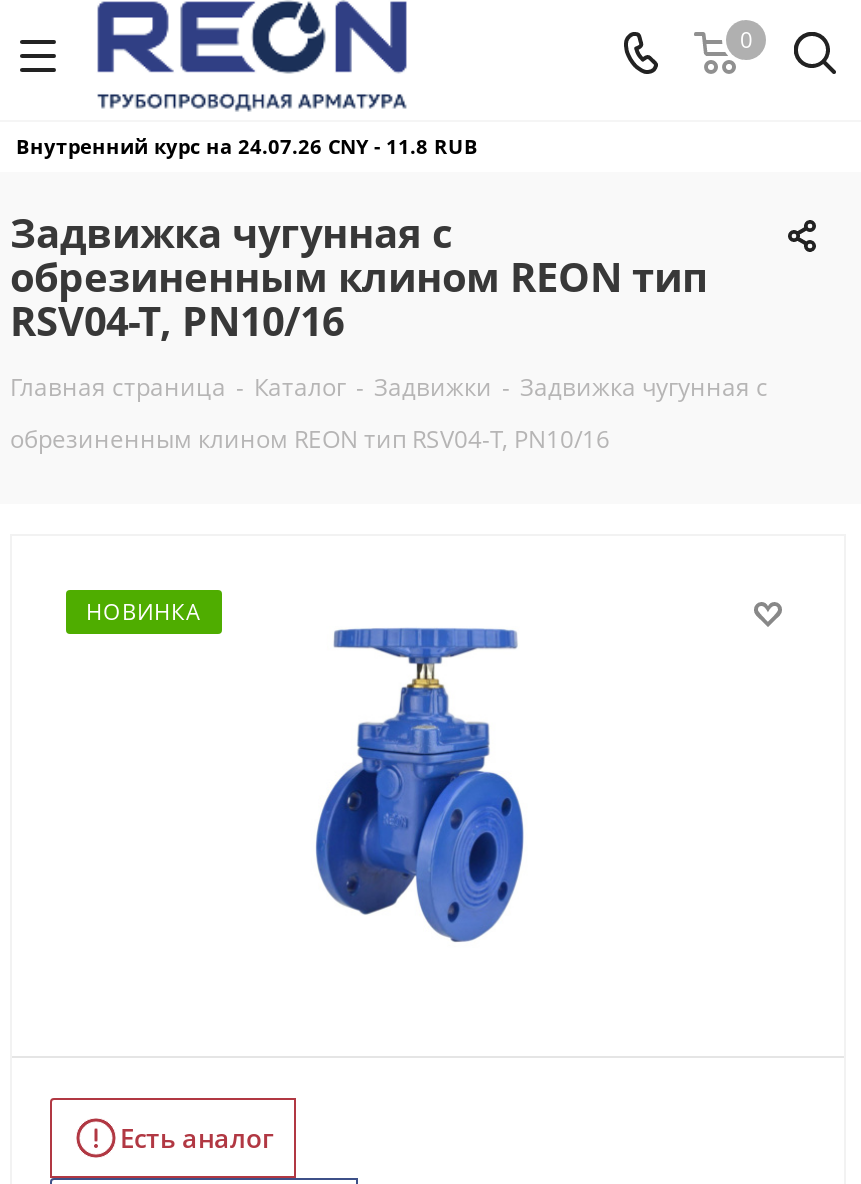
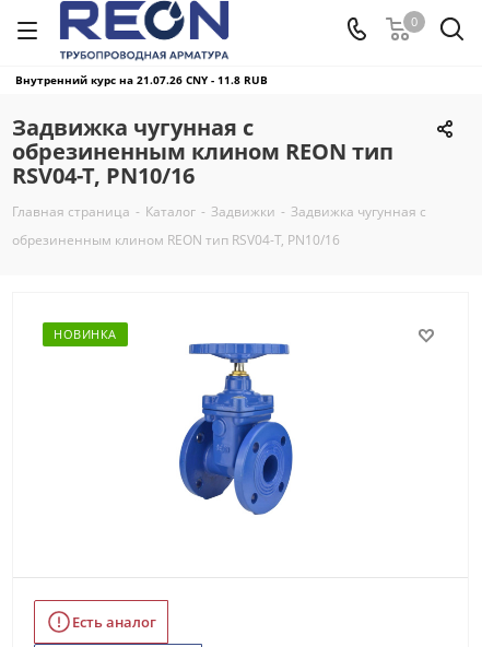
[16,132,478,160] Внутренний курс на 24.07.26 CNY - 11.8 RUB -> [15,72,268,87] Внутренний курс на 21.07.26 CNY - 11.8 RUB

